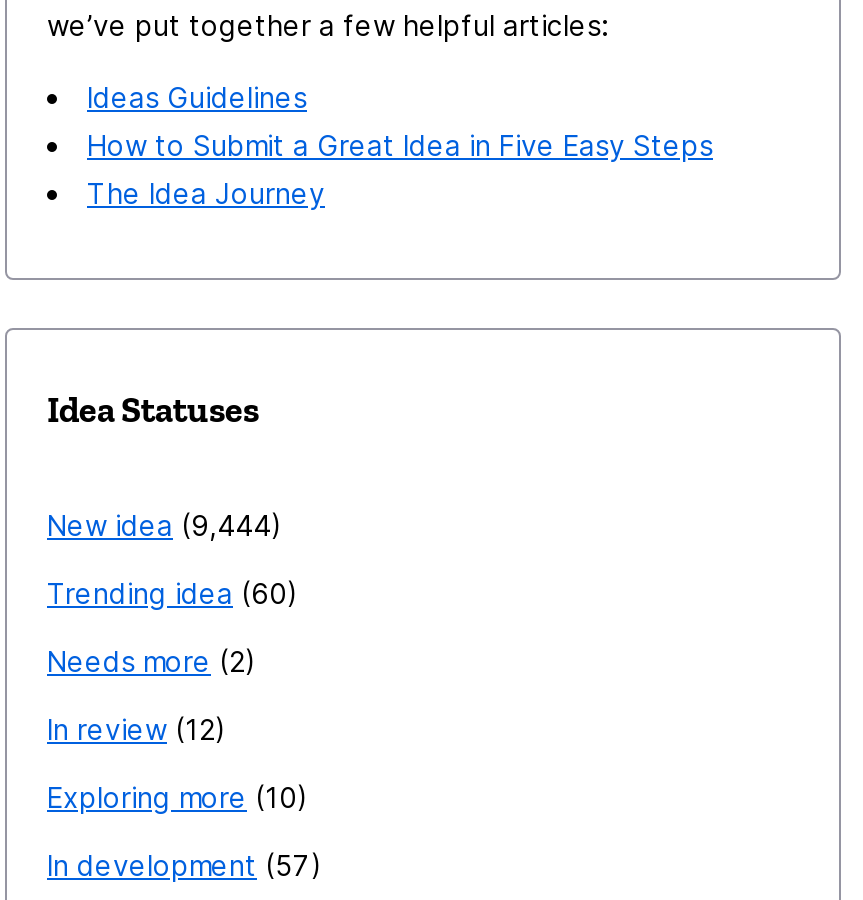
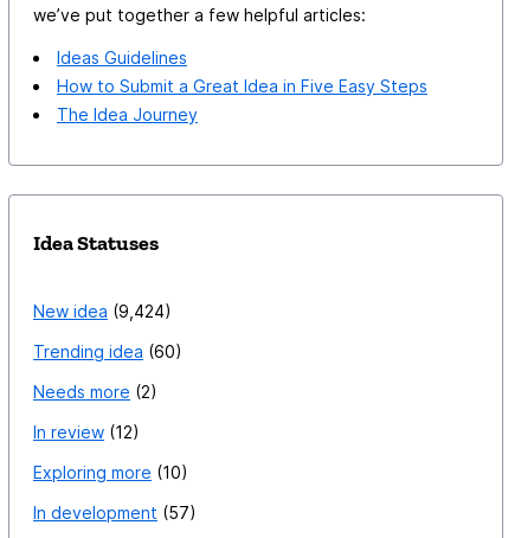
[47,508,271,542] New idea 9,444 -> [33,301,165,321] New idea 9,424

